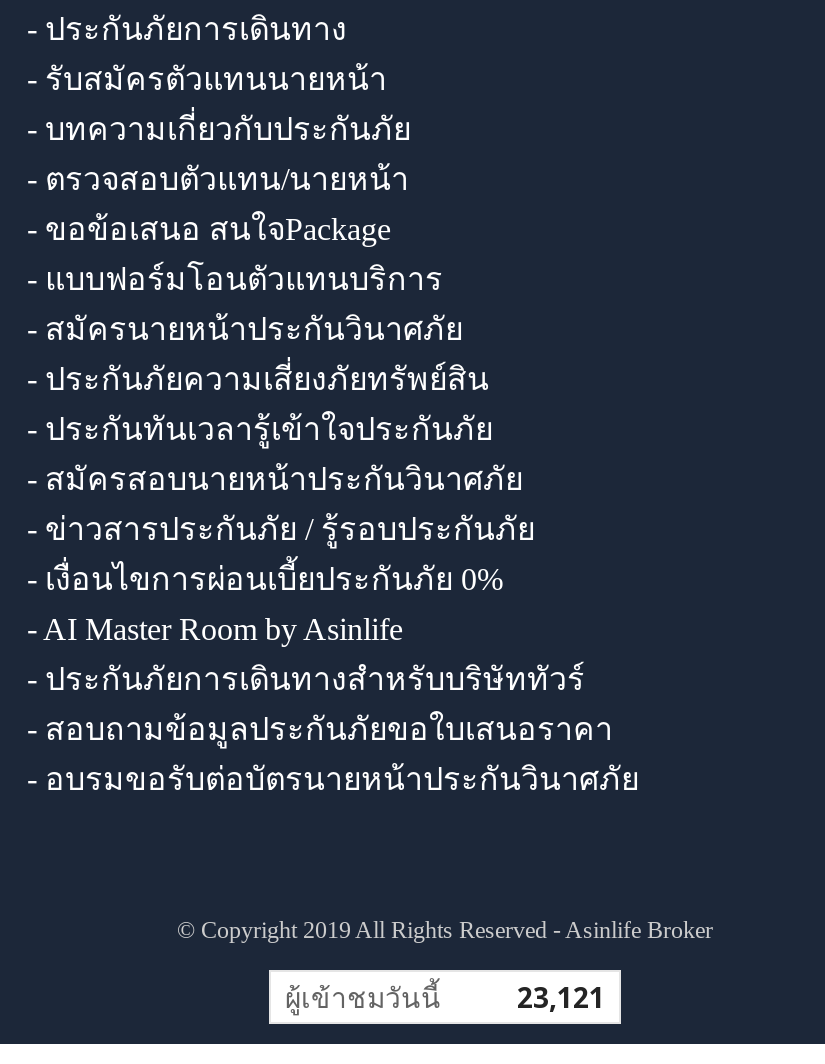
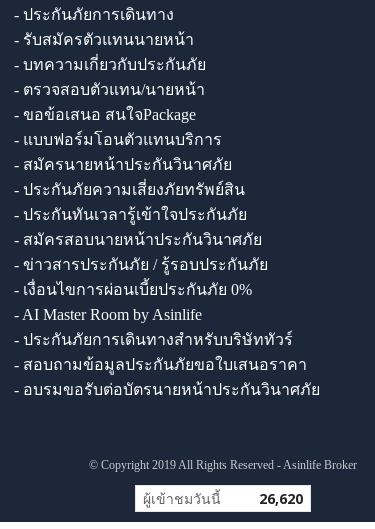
[285,978,605,1016] ผู้เข้าชมวันนี้ 23,121 -> [143,489,303,508] ผู้เข้าชมวันนี้ 26,620

